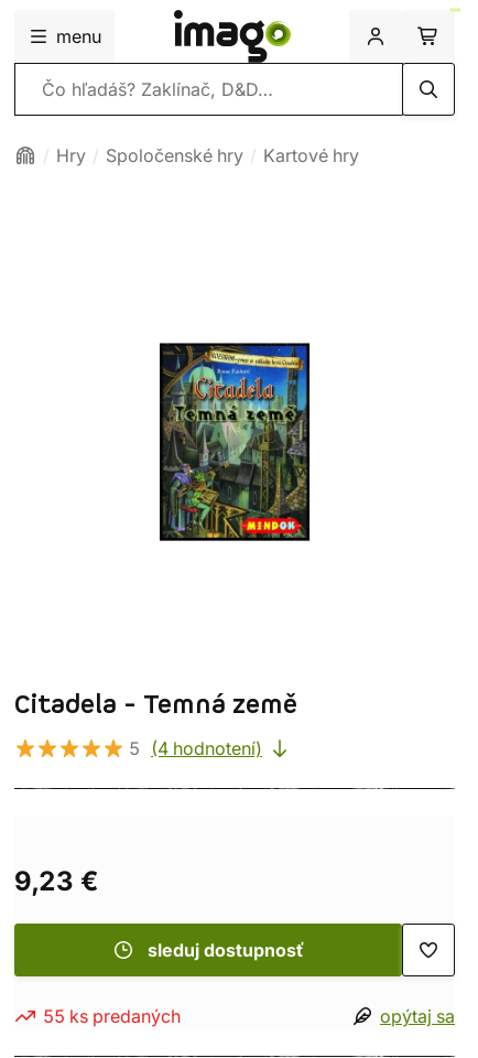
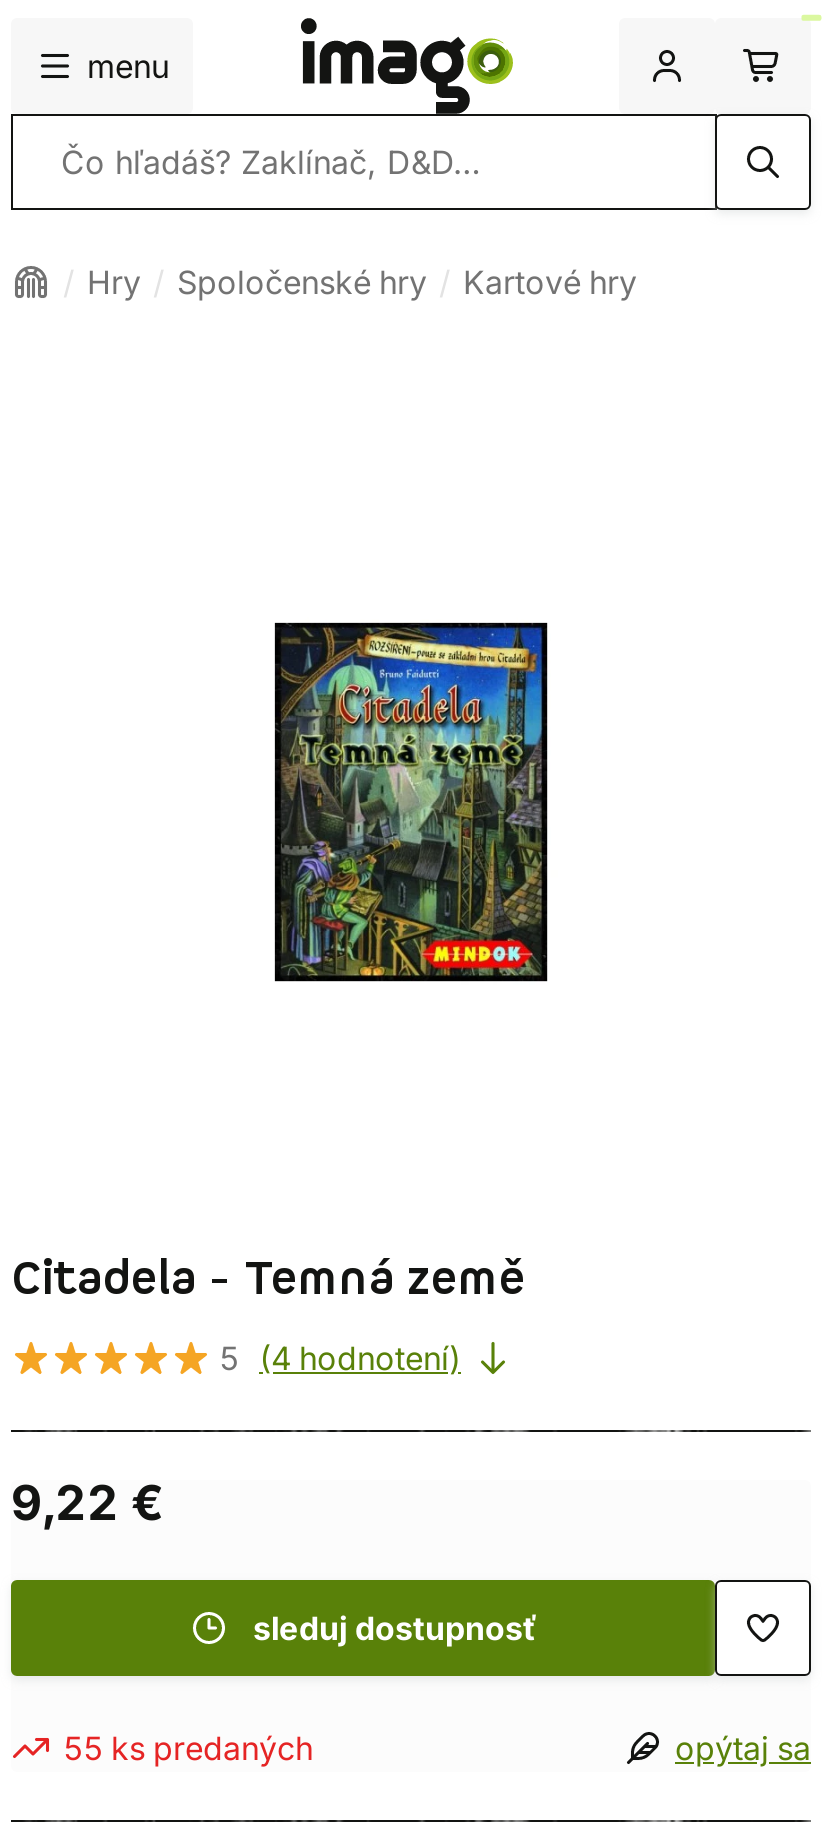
[14,865,98,897] 9,23 € -> [11,1474,163,1532] 9,22 €

